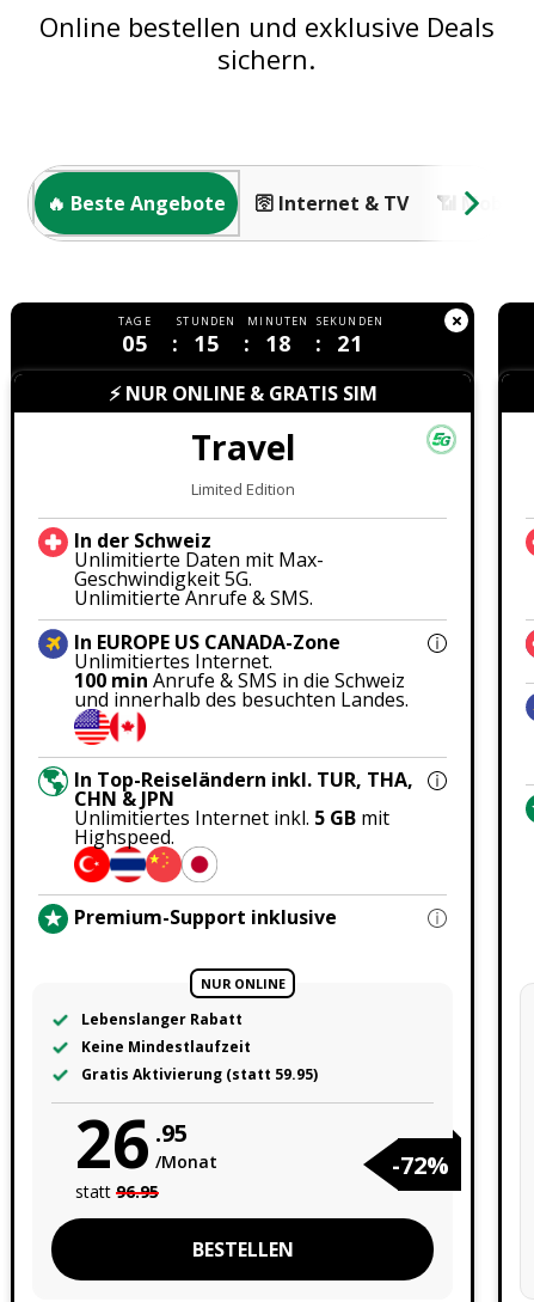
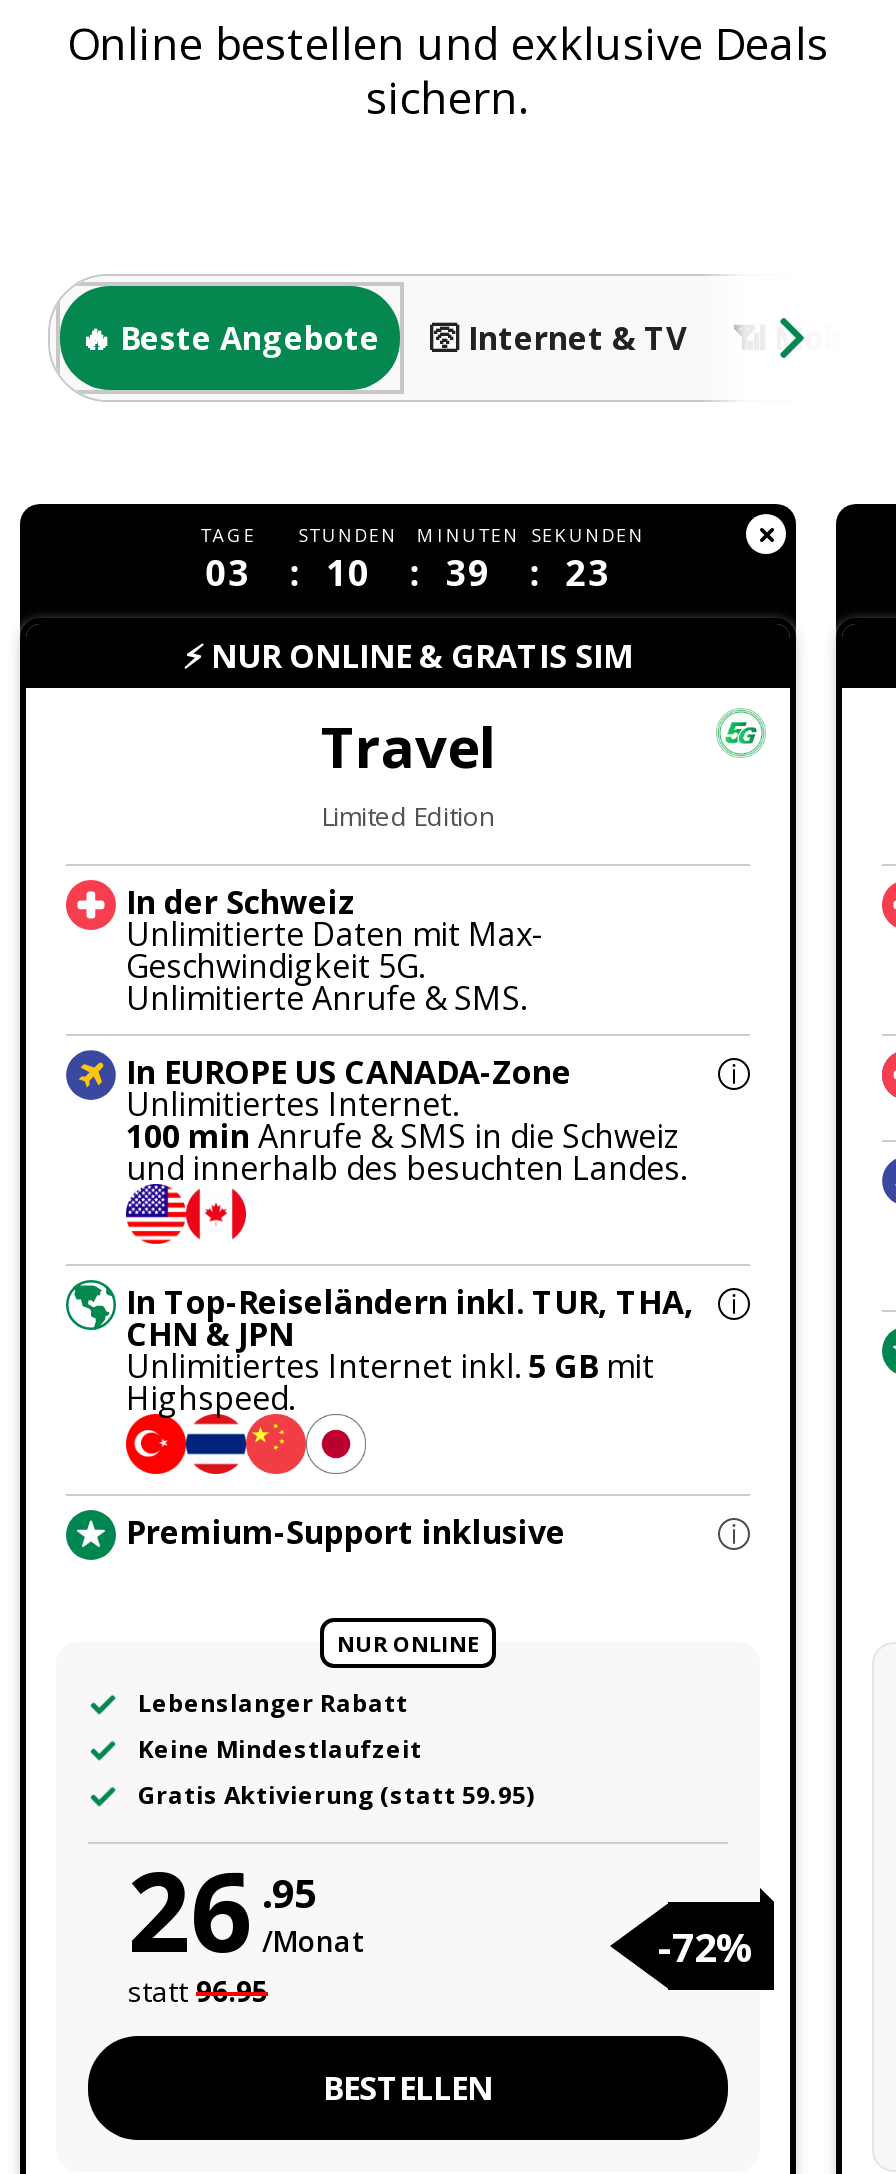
[122,329,148,357] 05 -> [206,548,250,596] 03
[193,329,220,357] 15 -> [326,548,370,596] 10
[265,329,292,357] 18 -> [446,548,490,596] 39

